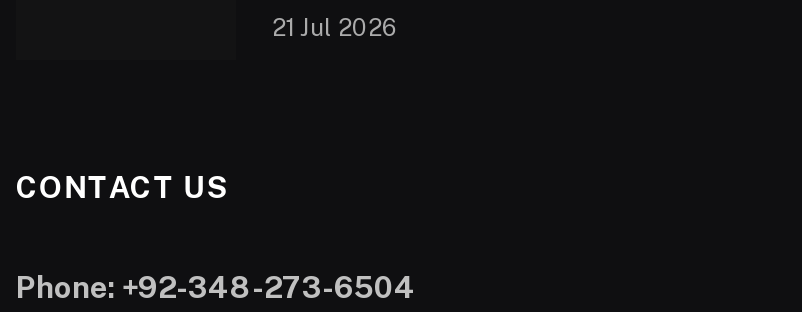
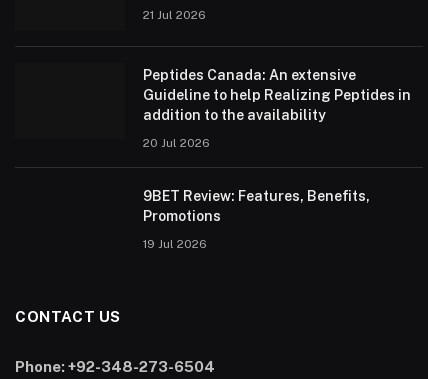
none -> [143,67,411,251] Peptides Canada: An extensive | Guideline to help Realizing Peptides in | addition to the availability | 20 Jul 2026 | 9BET Review: Features, Benefits, | Promotions | 19 Jul 2026

